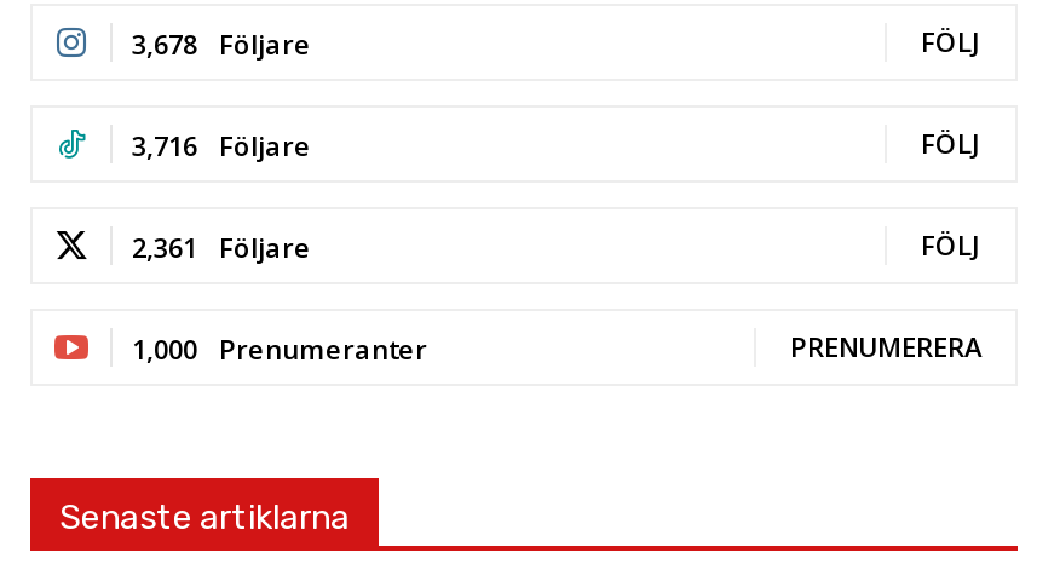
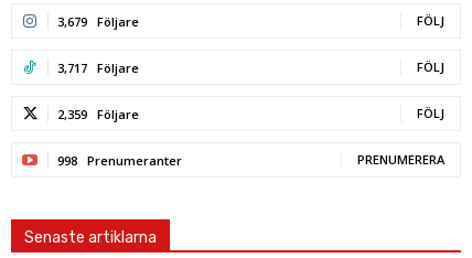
[132,26,311,62] 3,678 Följare -> [57,13,139,29] 3,679 Följare
[132,128,311,164] 3,716 Följare -> [57,59,139,76] 3,717 Följare
[132,229,311,266] 2,361 Följare -> [57,106,139,122] 2,359 Följare
[132,331,427,367] 1,000 Prenumeranter -> [57,152,182,168] 998 Prenumeranter

